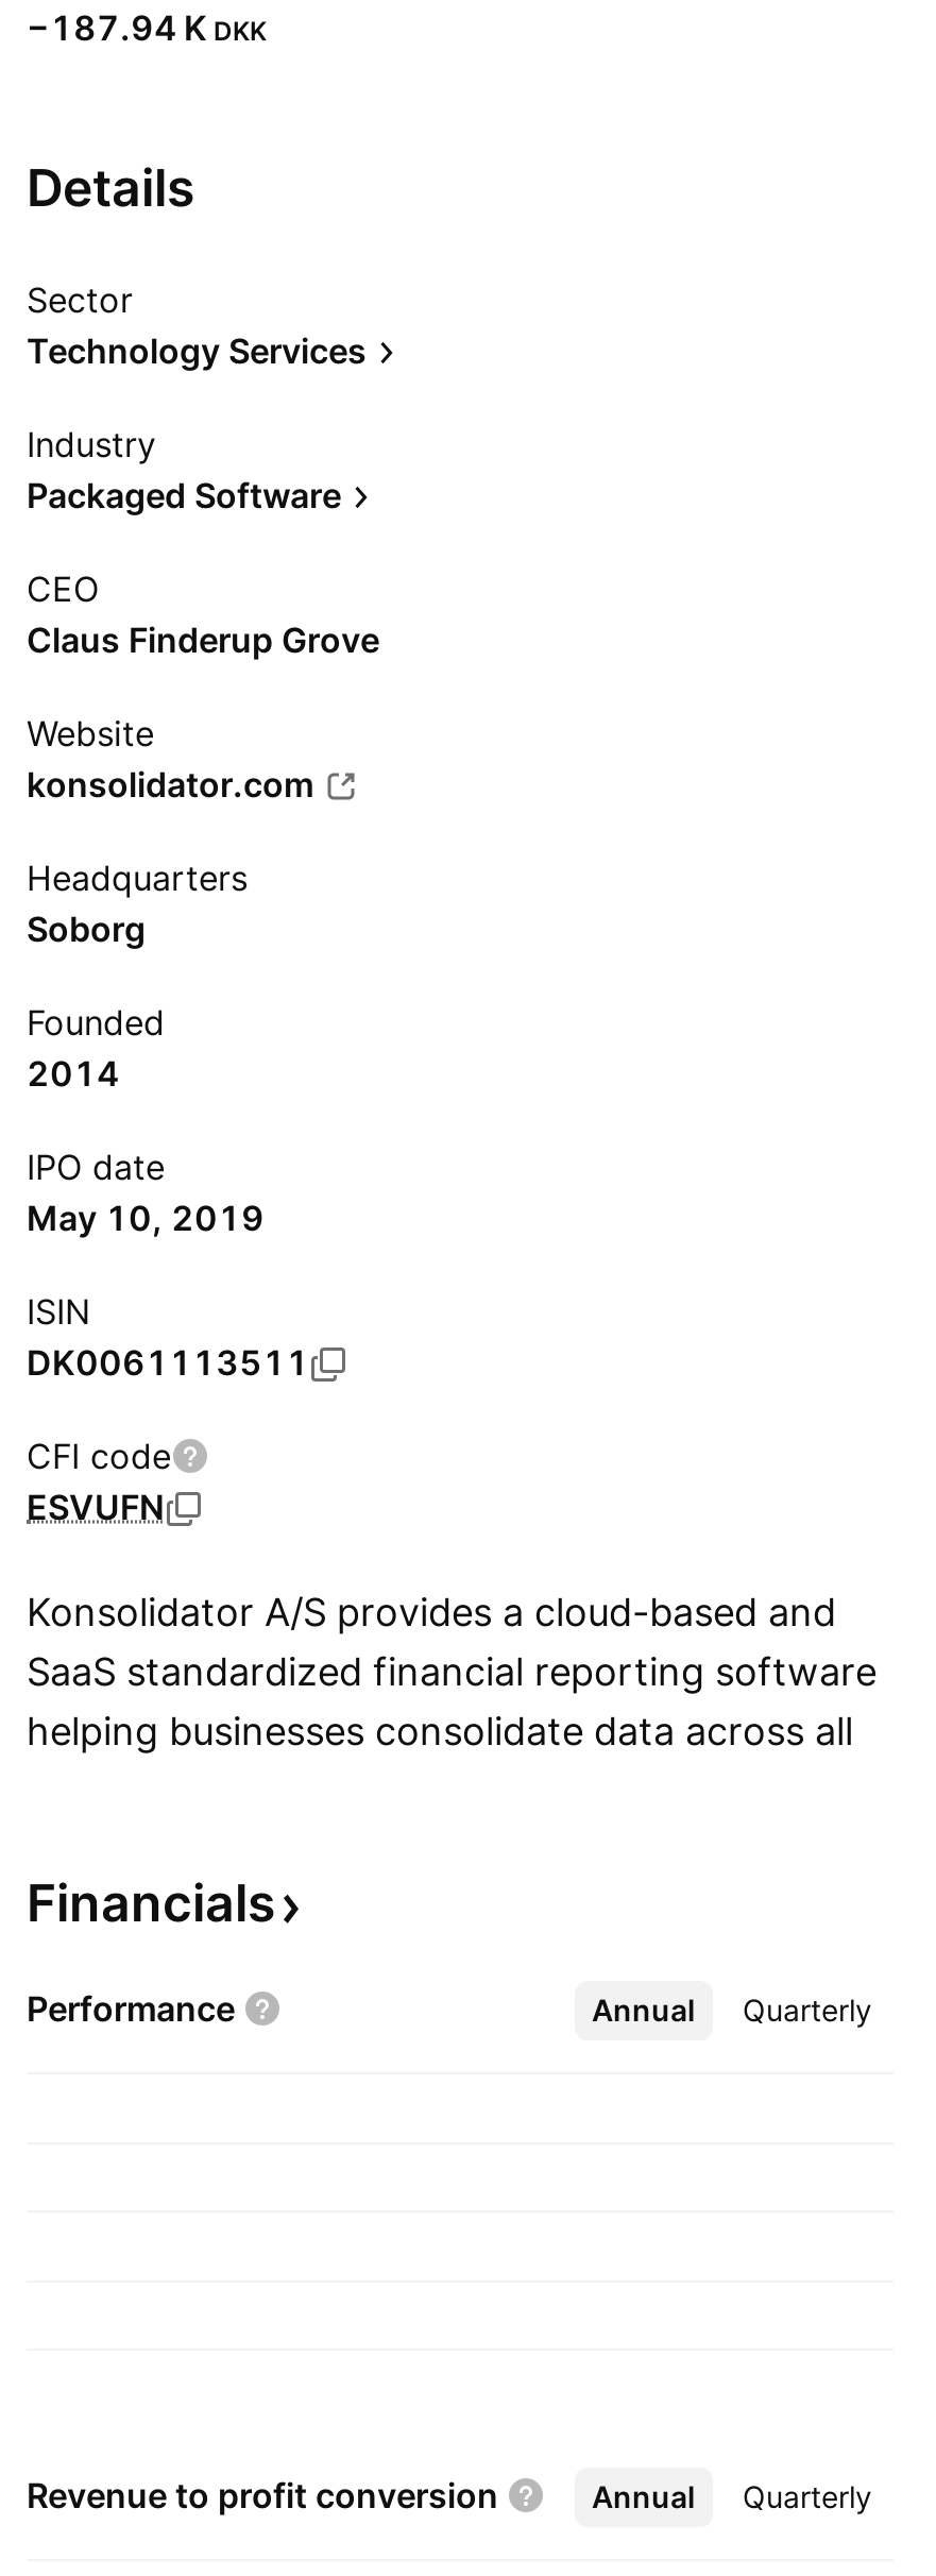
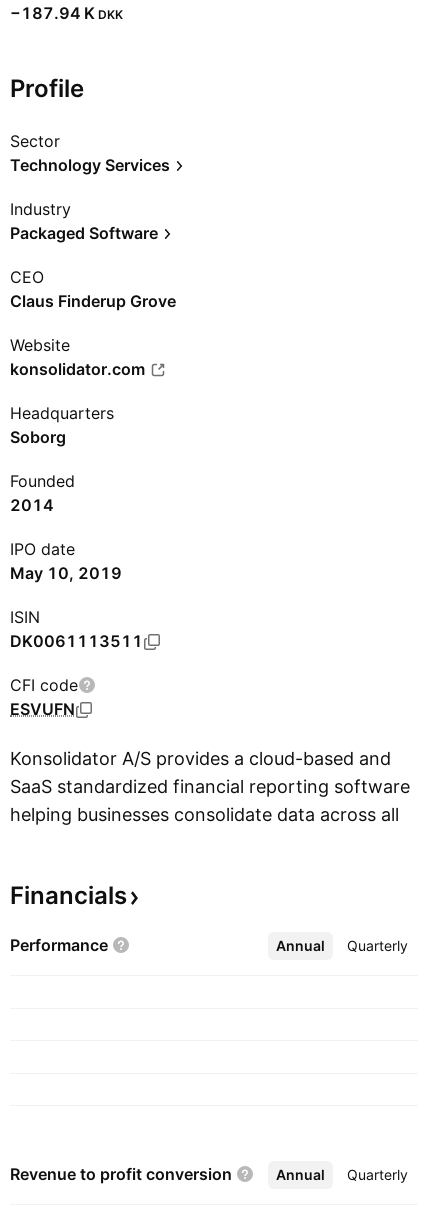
[27,157,194,219] Details -> [10,74,84,103] Profile

